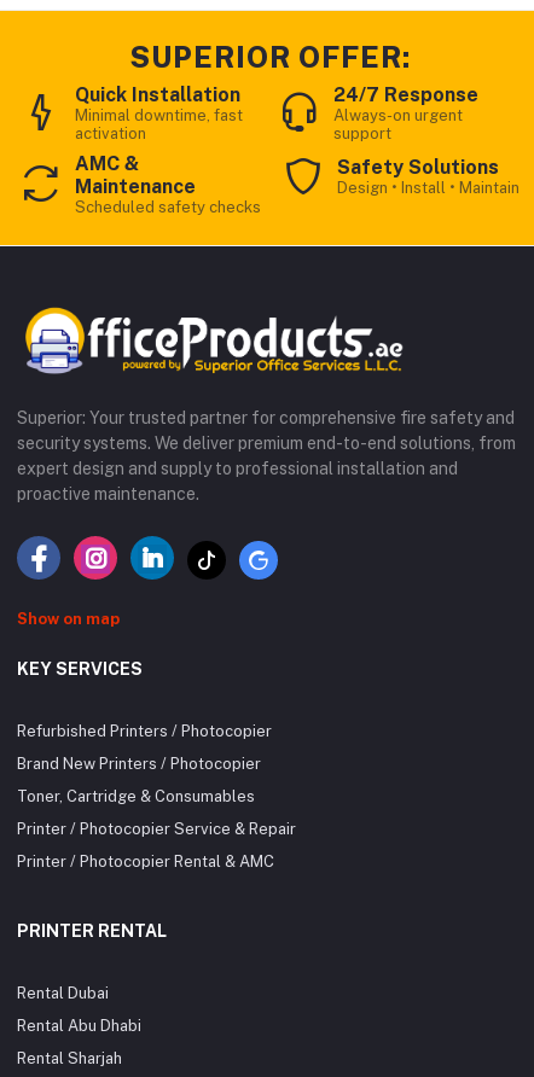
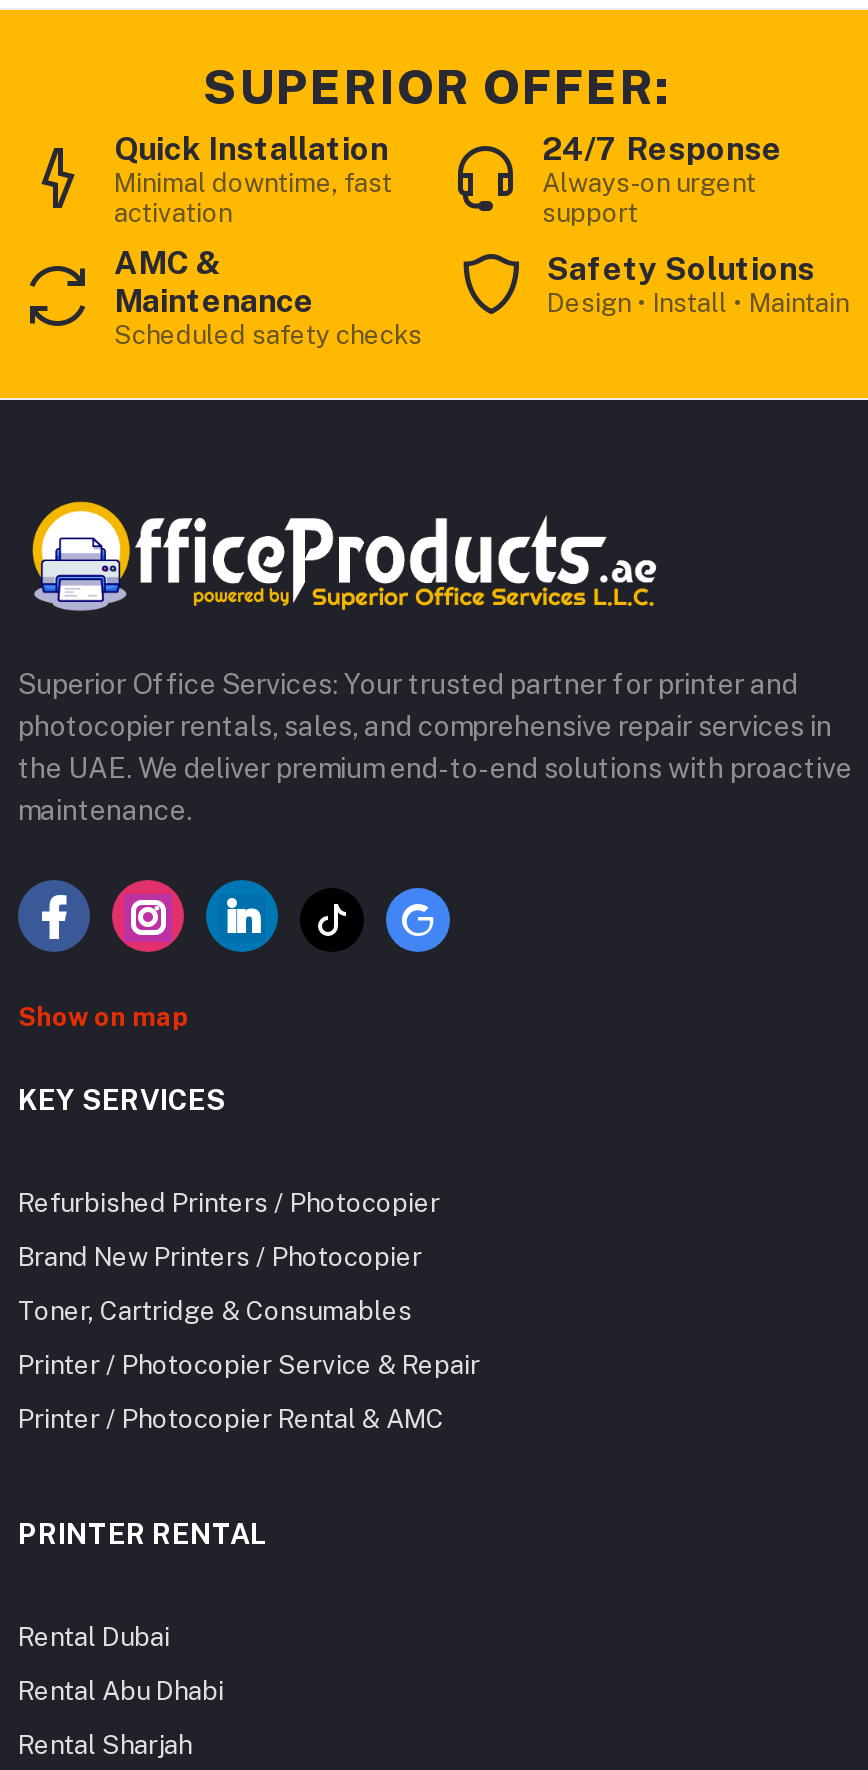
[17,408,516,503] Superior: Your trusted partner for comprehensive fire safety and | security systems. We deliver premium end-to-end solutions, from | expert design and supply to professional installation and | proactive maintenance. -> [18,668,852,826] Superior Office Services: Your trusted partner for printer and | photocopier rentals, sales, and comprehensive repair services in | the UAE. We deliver premium end-to-end solutions with proactive | maintenance.

